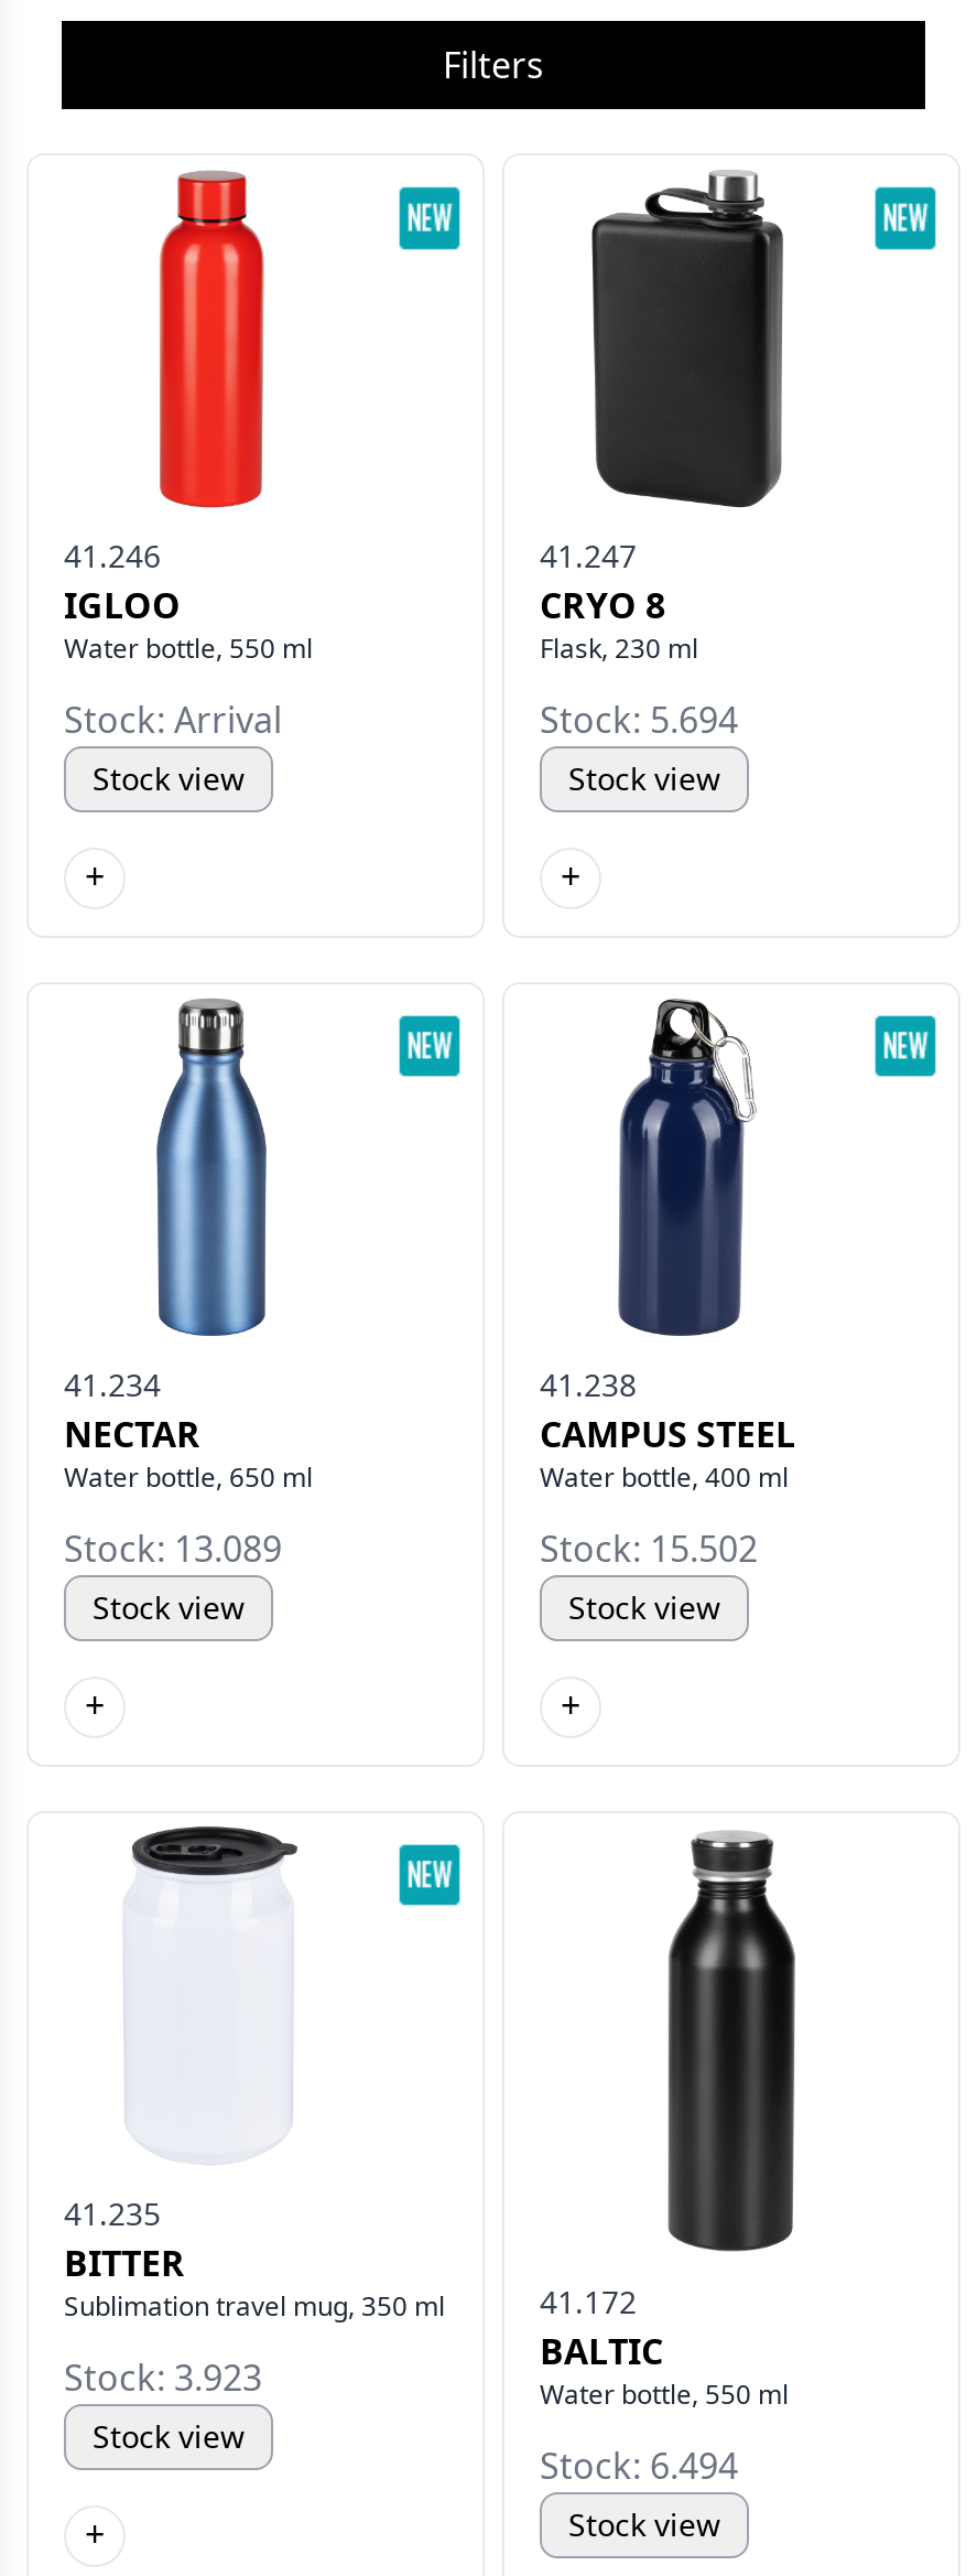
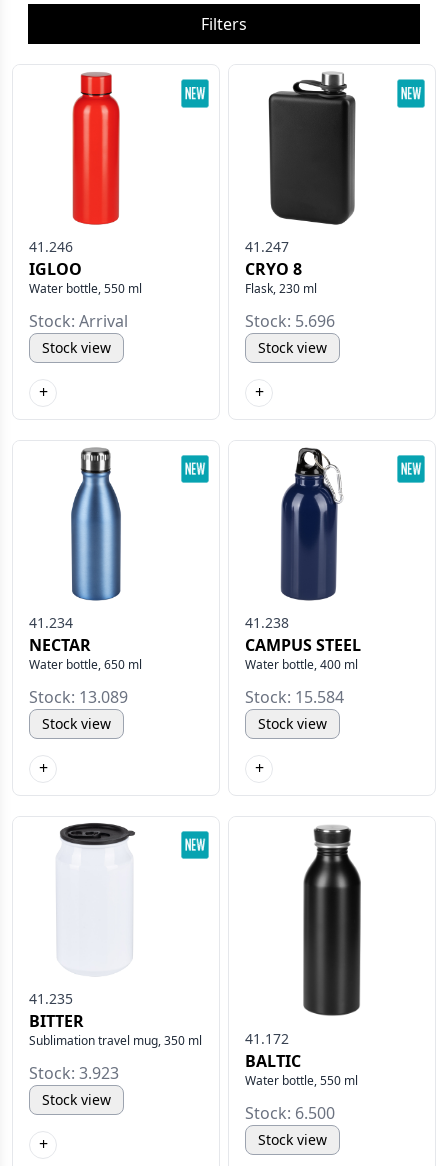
[540,696,738,745] Stock: 5.694 -> [245,310,335,332] Stock: 5.696
[540,1525,758,1573] Stock: 15.502 -> [245,686,344,708] Stock: 15.584
[540,2442,738,2490] Stock: 6.494 -> [245,1102,335,1124] Stock: 6.500

